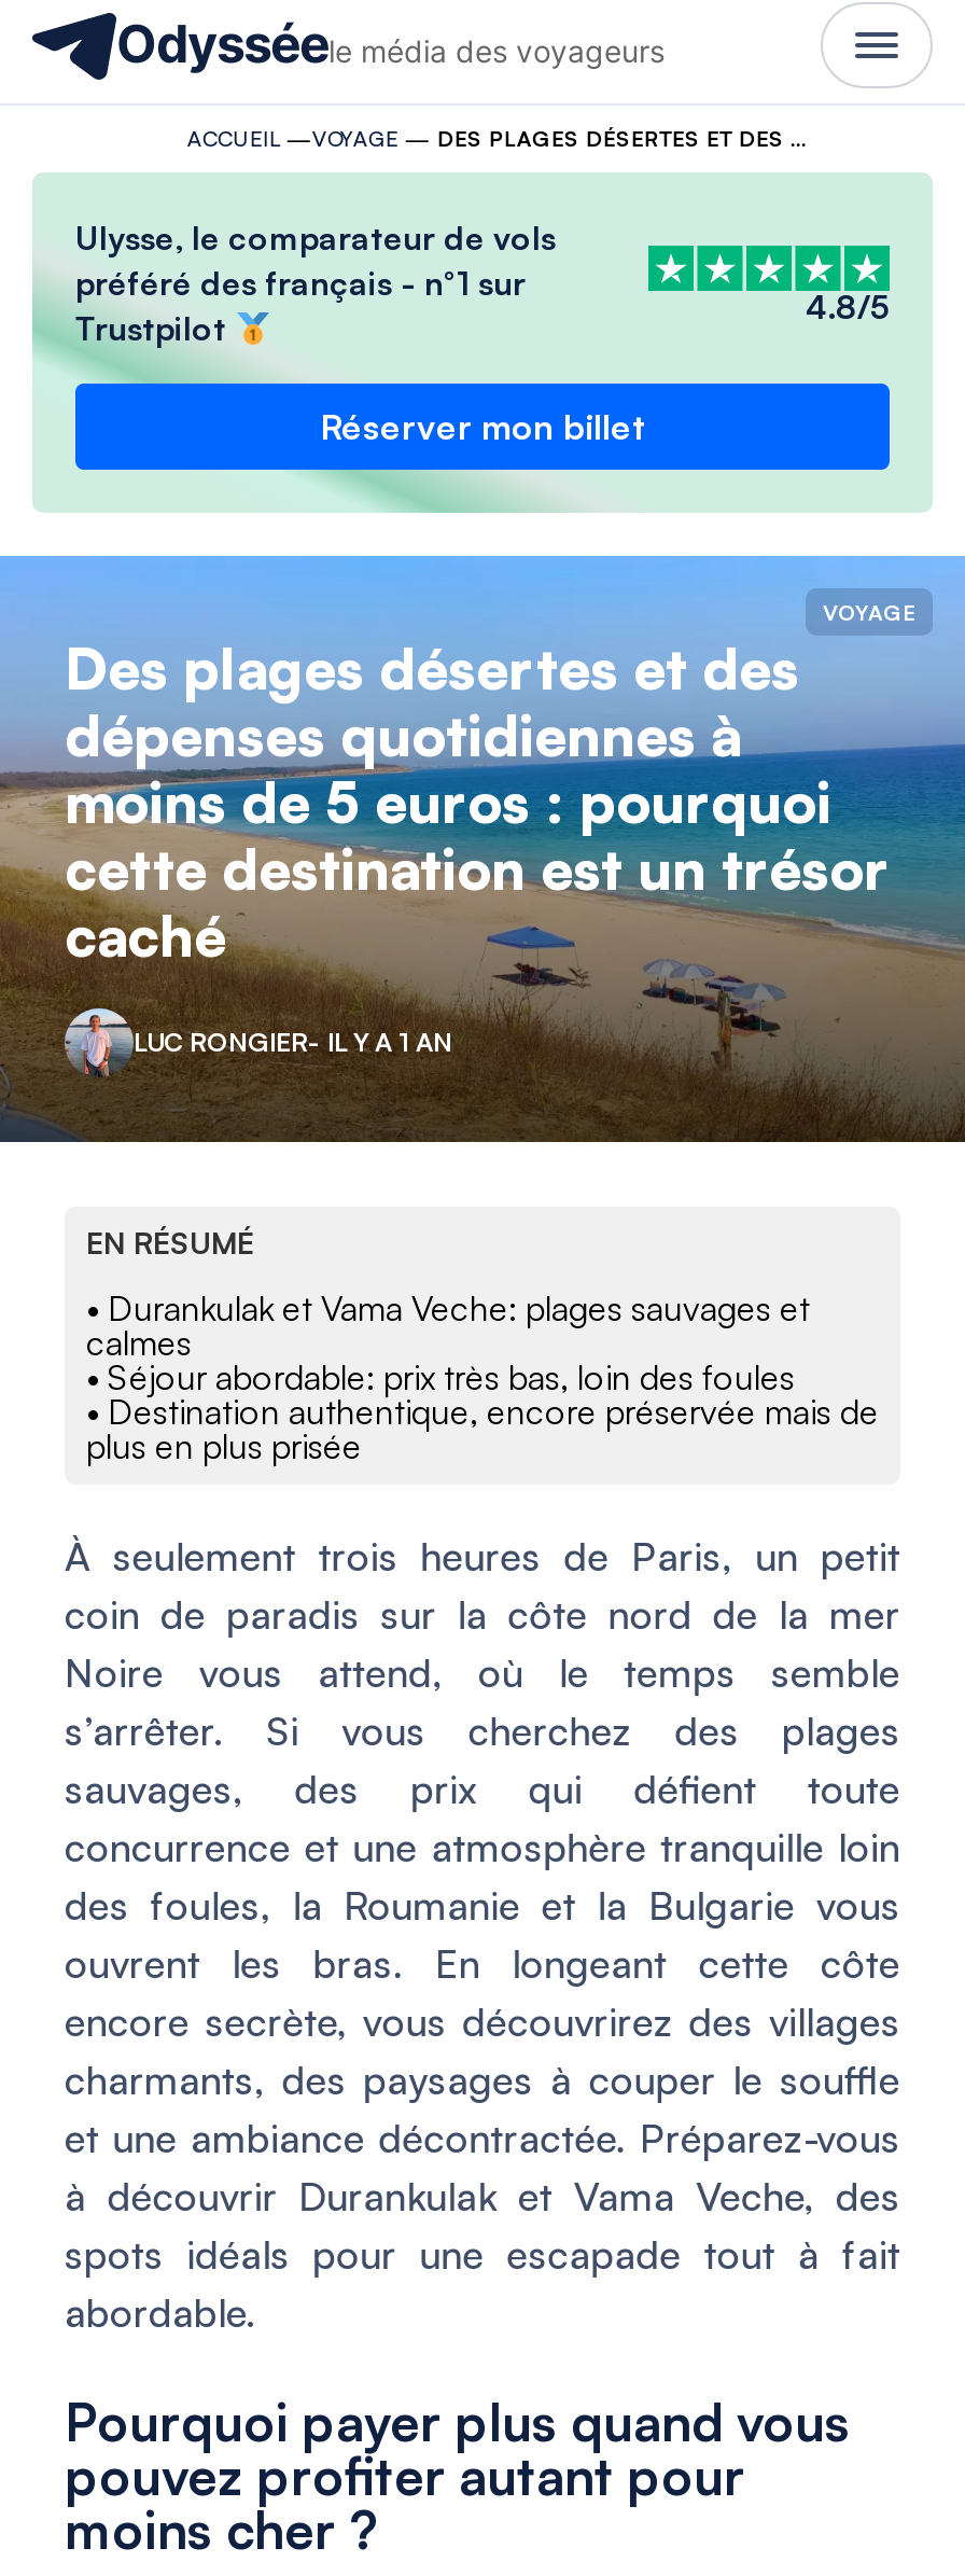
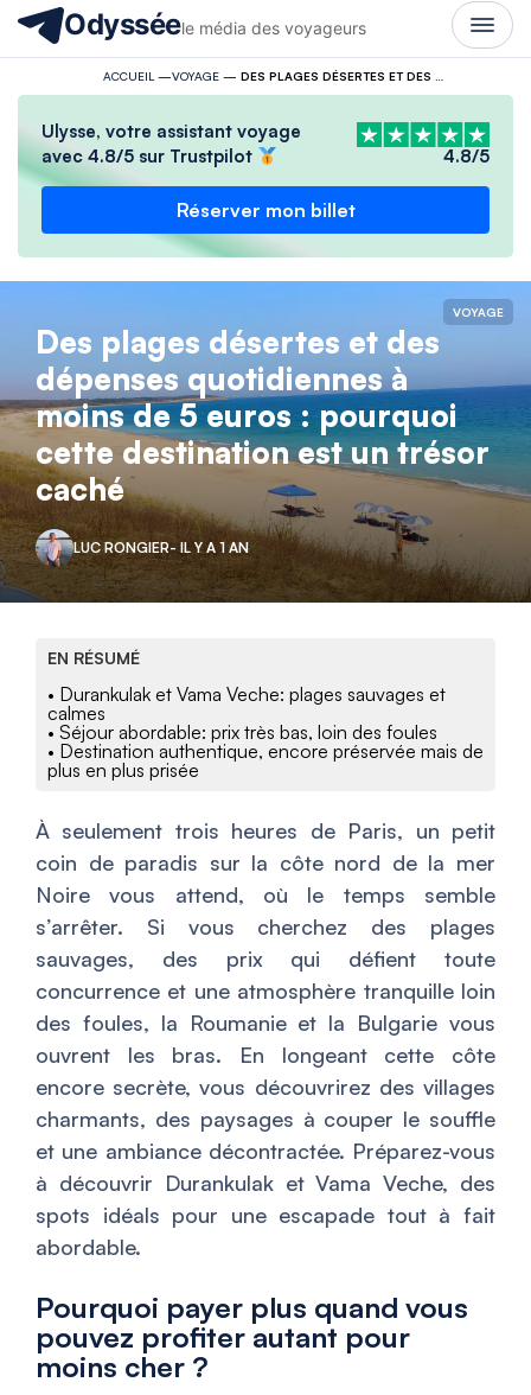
[75,218,556,349] Ulysse, le comparateur de vols | préféré des français - n°1 sur | Trustpilot -> [41,120,301,167] Ulysse, votre assistant voyage | avec 4.8/5 sur Trustpilot

